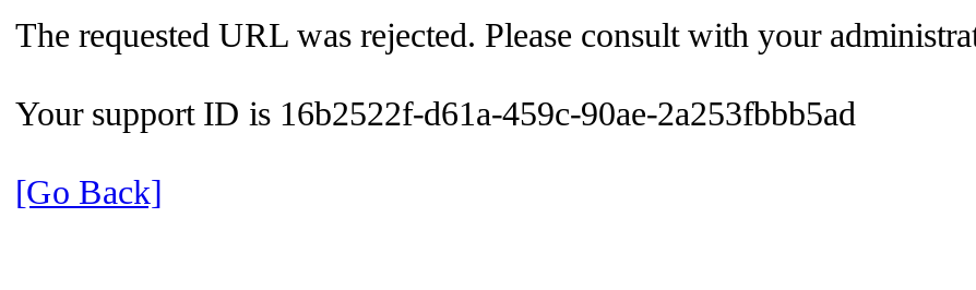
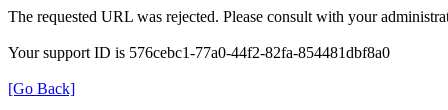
[15,95,856,132] Your support ID is 16b2522f-d61a-459c-90ae-2a253fbbb5ad -> [8,44,390,61] Your support ID is 576cebc1-77a0-44f2-82fa-854481dbf8a0

